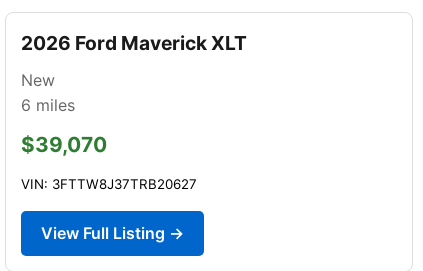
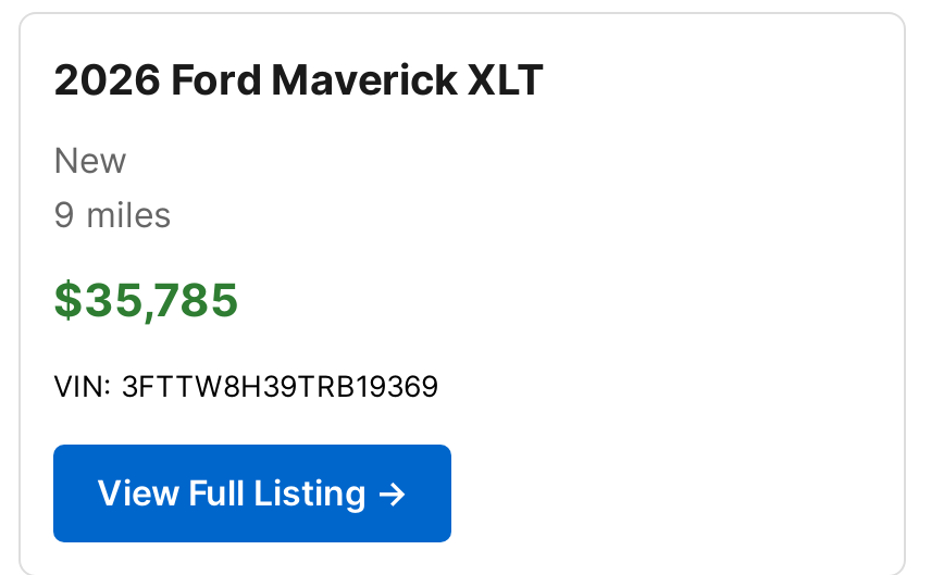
[21,95,75,115] 6 miles -> [53,192,171,236] 9 miles
[21,132,107,157] $39,070 -> [53,273,238,327] $35,785
[21,176,197,192] VIN: 3FTTW8J37TRB20627 -> [53,368,438,403] VIN: 3FTTW8H39TRB19369

